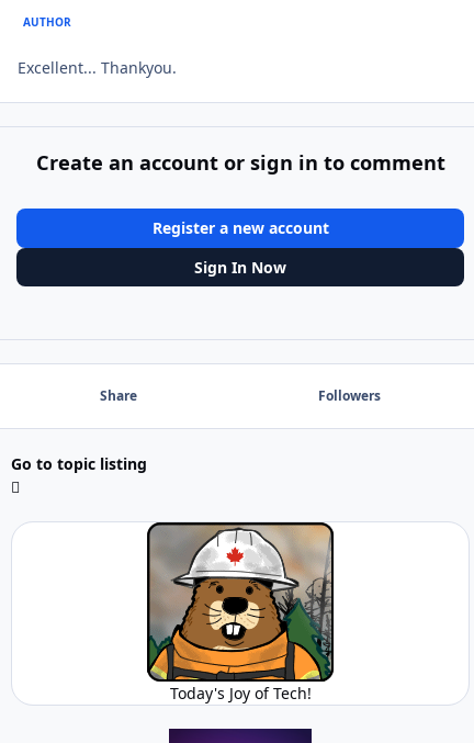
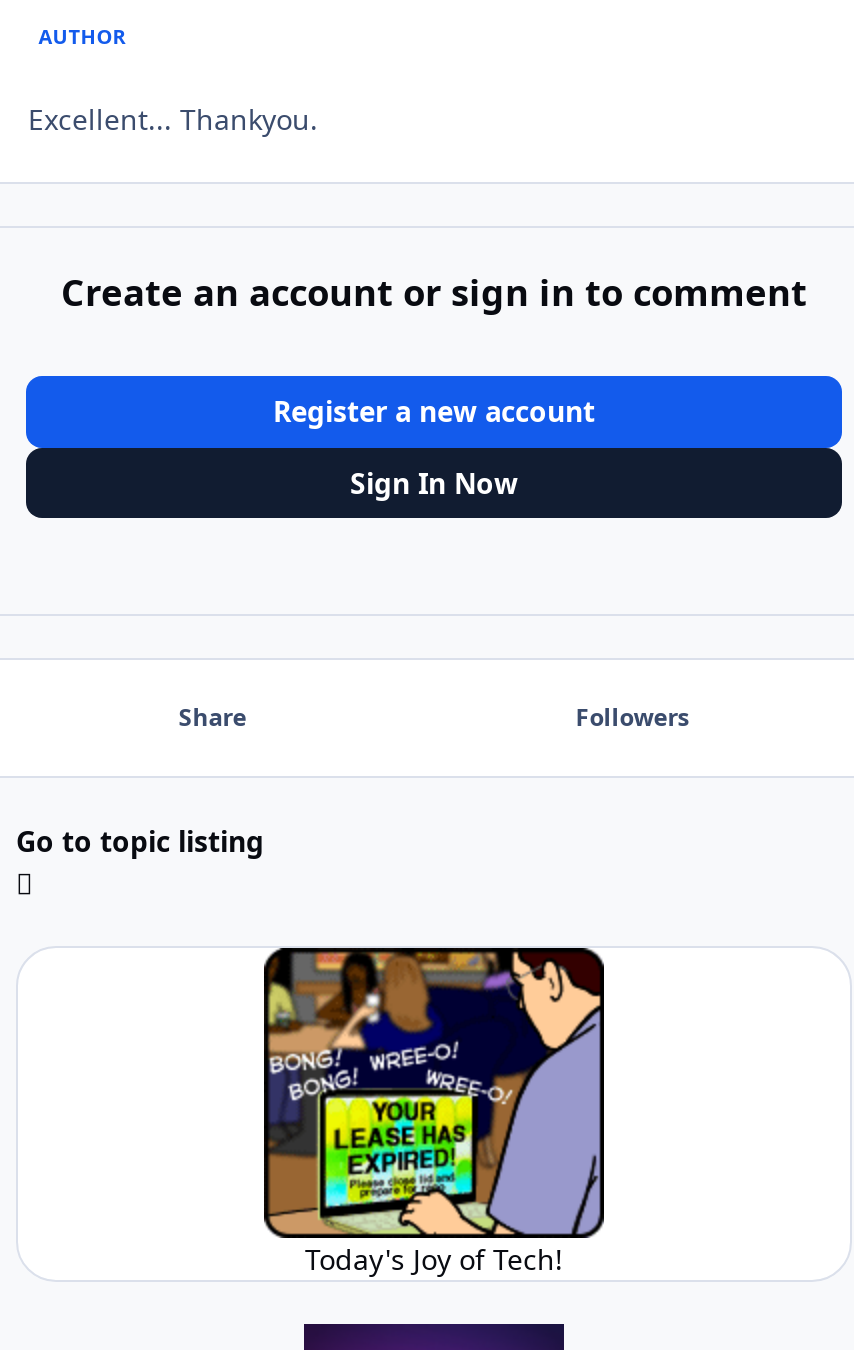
[148,524,332,680] [image] -> [266,950,602,1234] [image]

